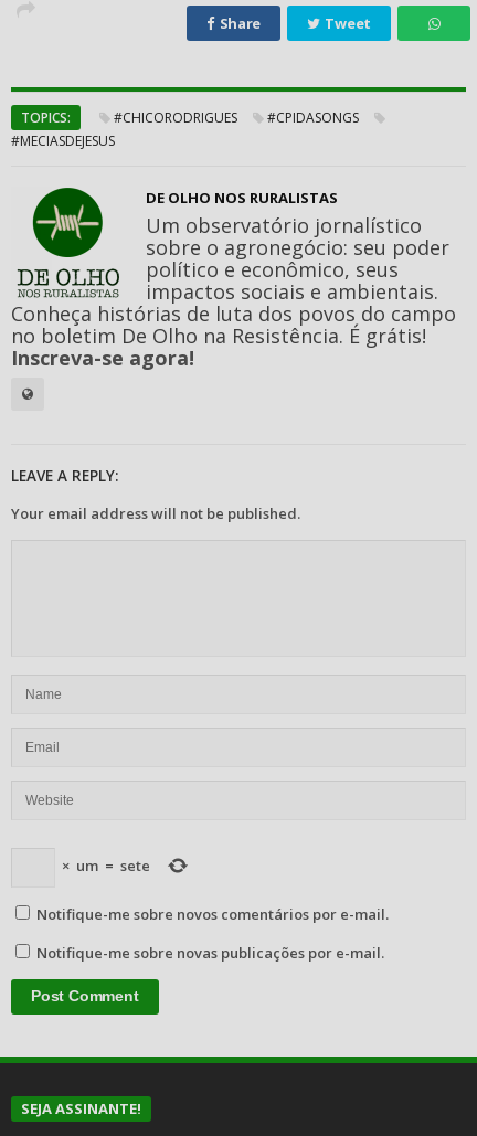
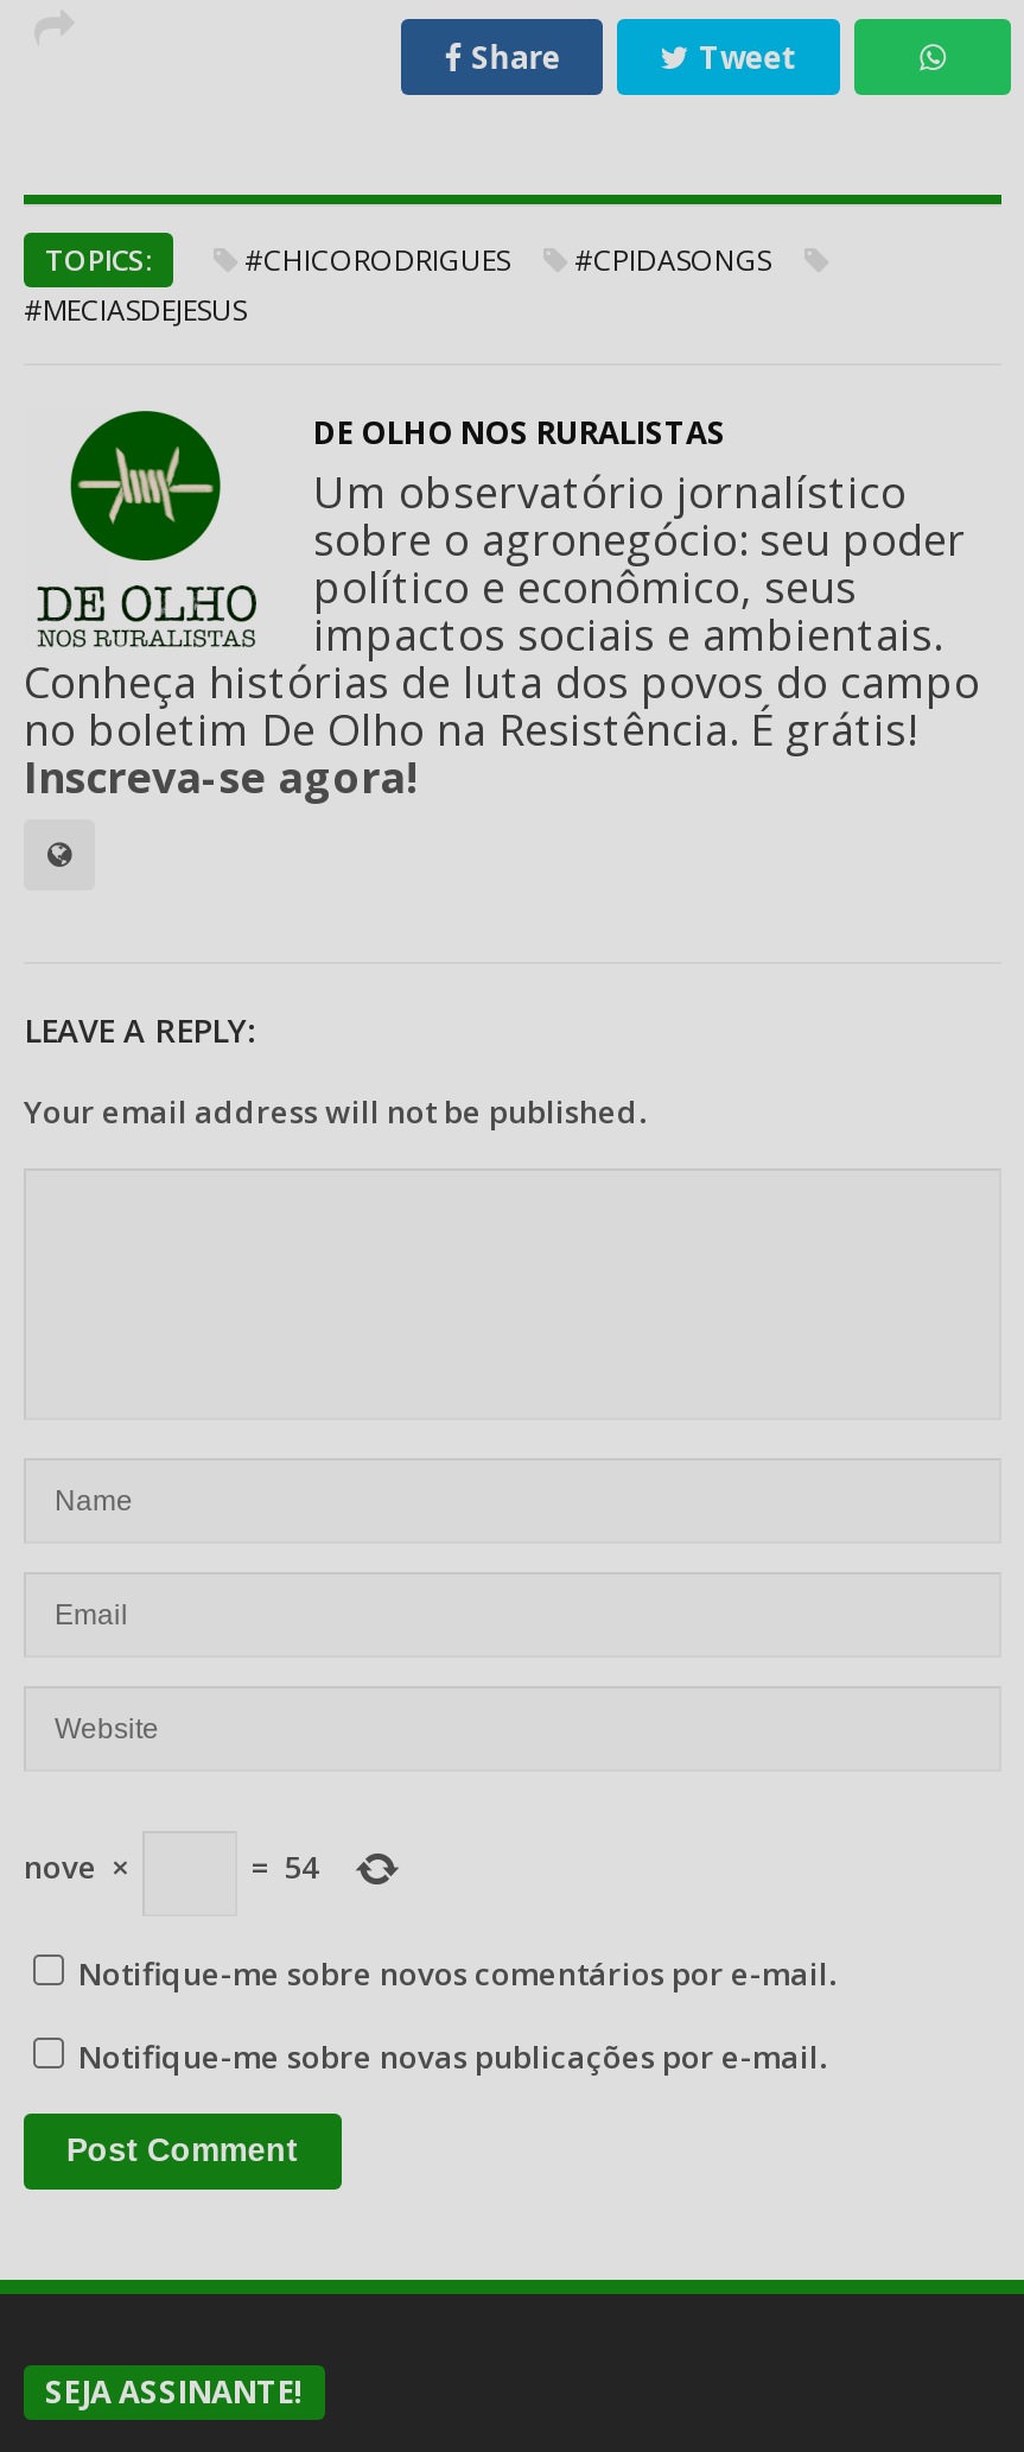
[59,855,150,875] × um = sete -> [24,1846,318,1889] nove × | = 54

